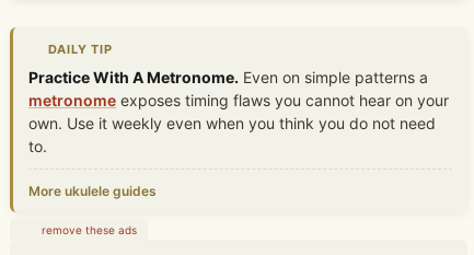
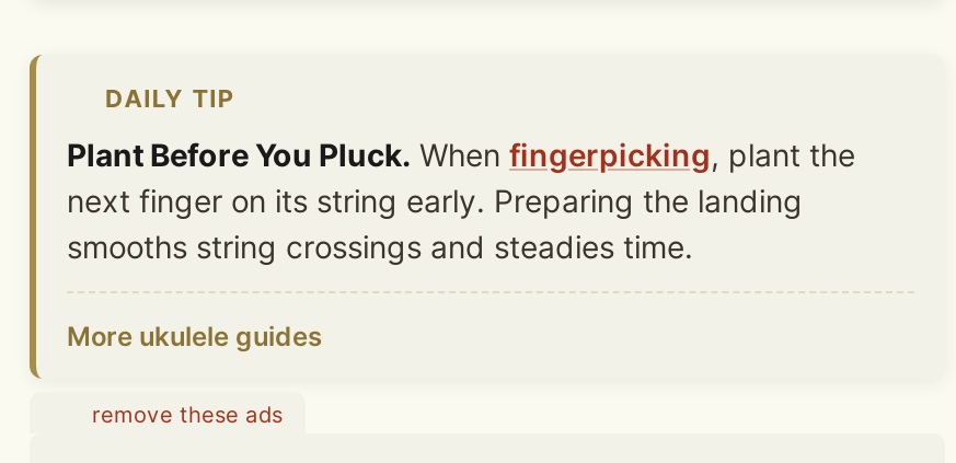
[28,68,449,155] Practice With A Metronome. Even on simple patterns a | metronome exposes timing flaws you cannot hear on your | own. Use it weekly even when you think you do not need | to. -> [67,136,855,265] Plant Before You Pluck. When fingerpicking, plant the | next finger on its string early. Preparing the landing | smooths string crossings and steadies time.

